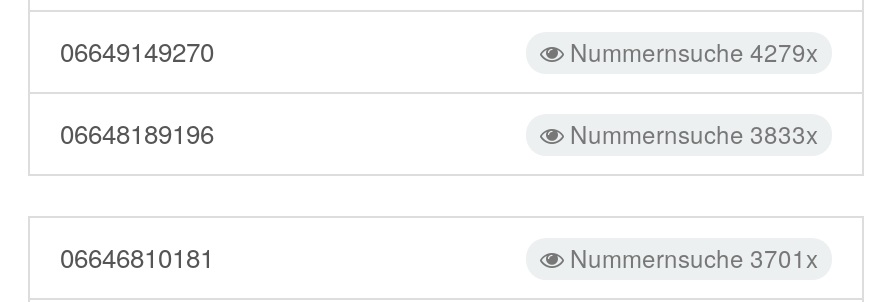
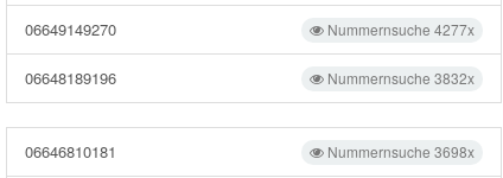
[564,34,818,68] Nummernsuche 4279x -> [324,19,475,39] Nummernsuche 4277x
[564,116,818,150] Nummernsuche 3833x -> [324,68,475,88] Nummernsuche 3832x
[564,240,818,274] Nummernsuche 3701x -> [324,141,475,161] Nummernsuche 3698x

